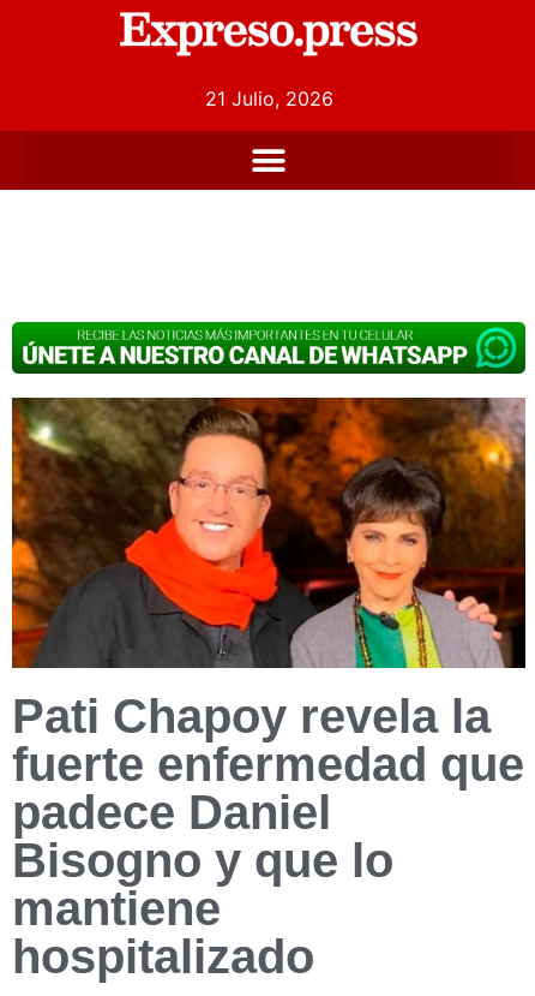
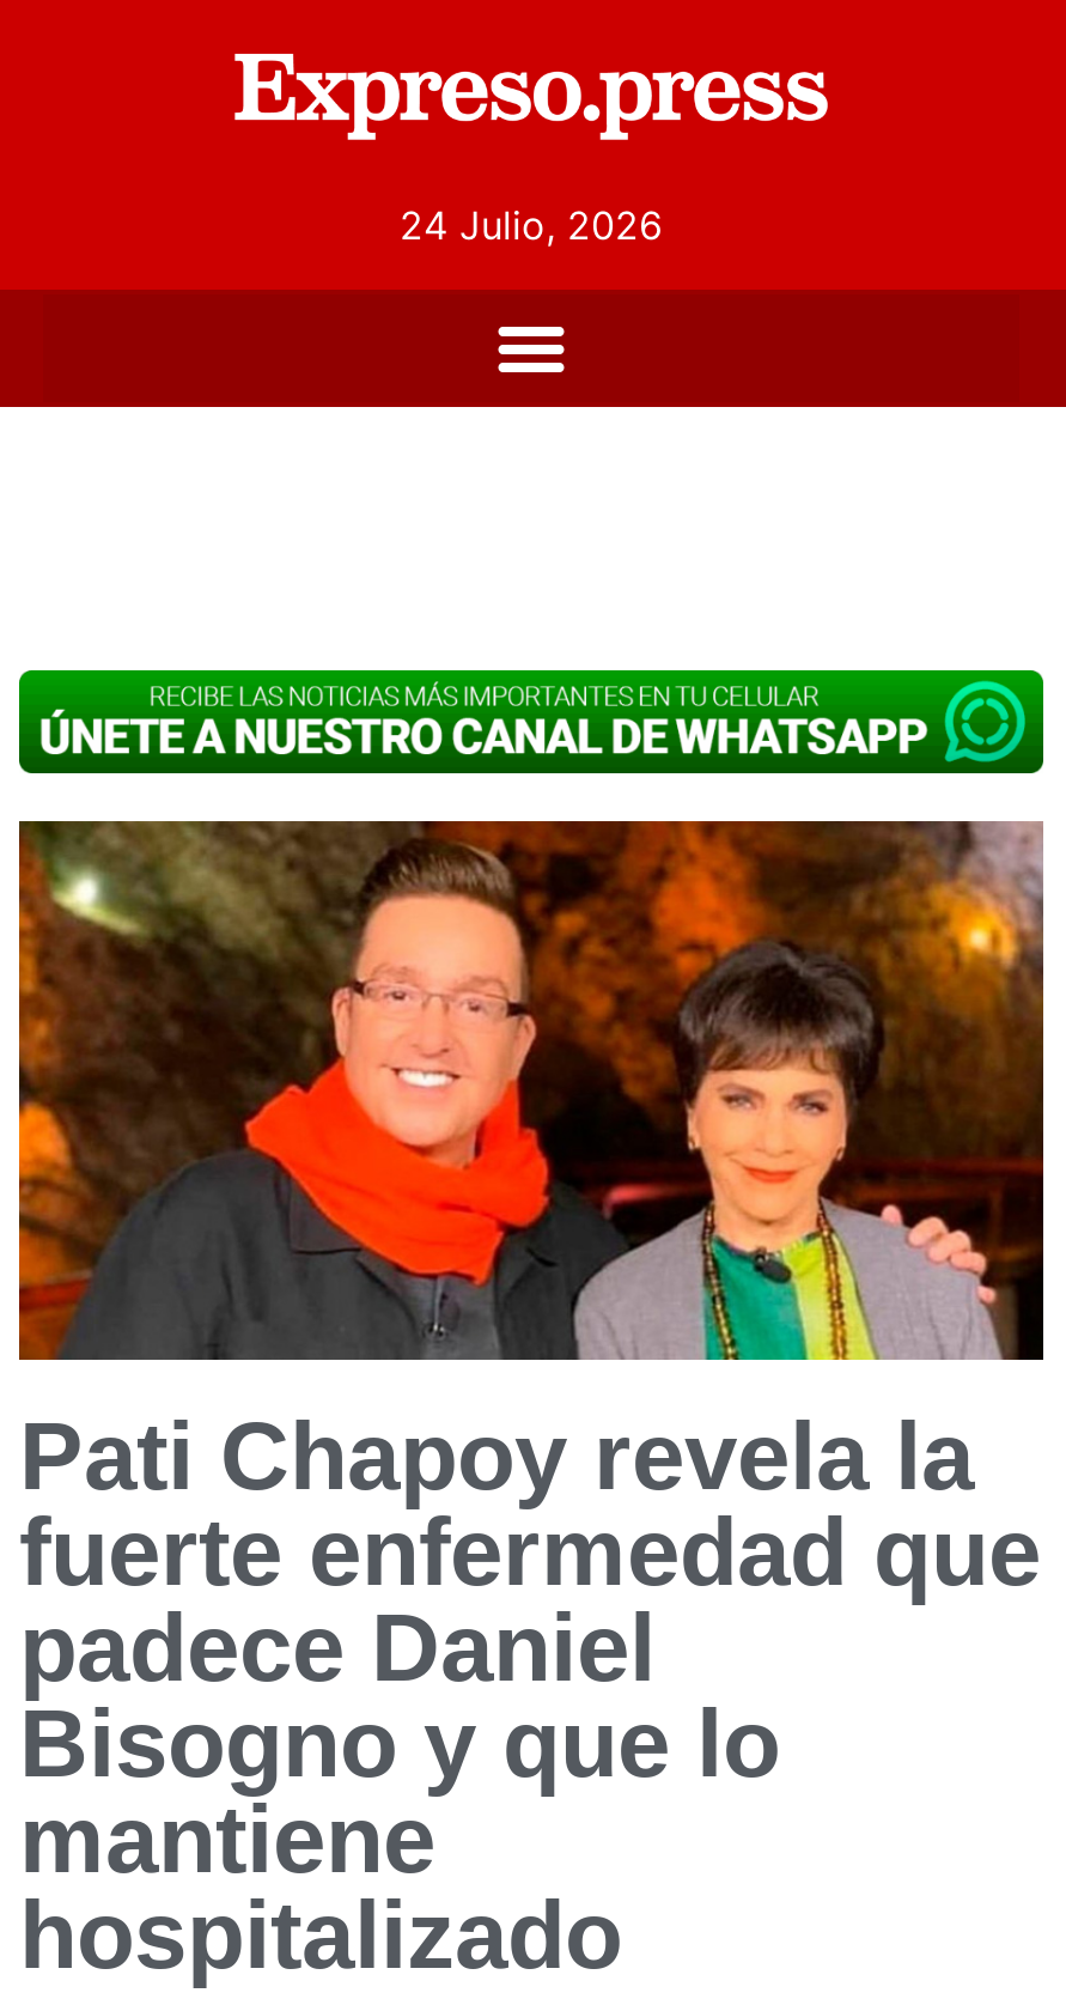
[205,87,333,111] 21 Julio, 2026 -> [400,202,663,250] 24 Julio, 2026

